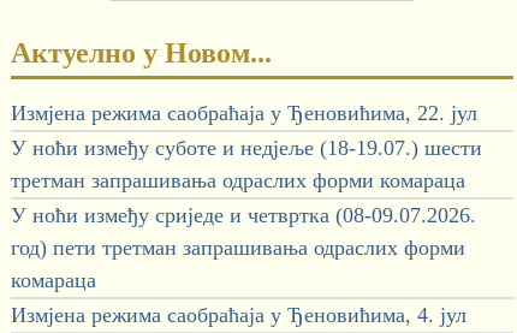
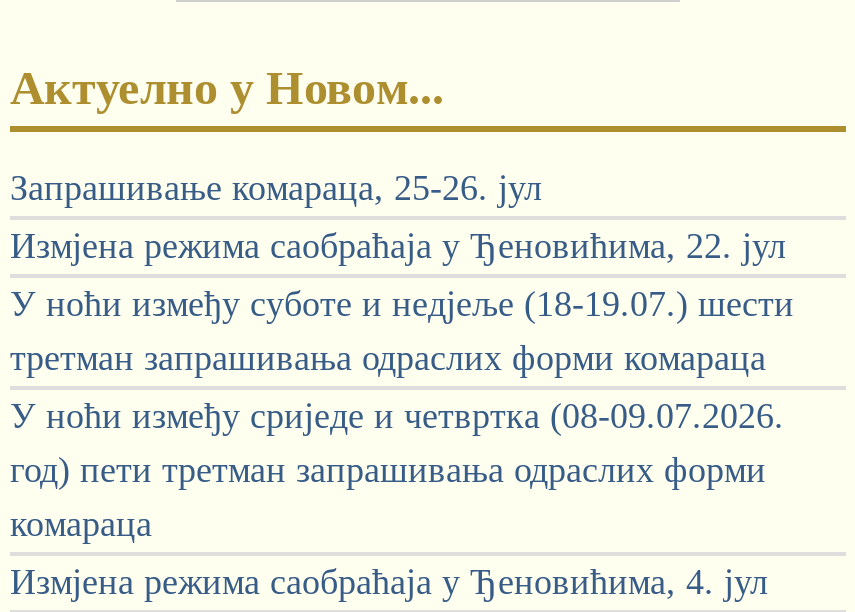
none -> [10,168,542,208] Запрашивање комараца, 25-26. јул

